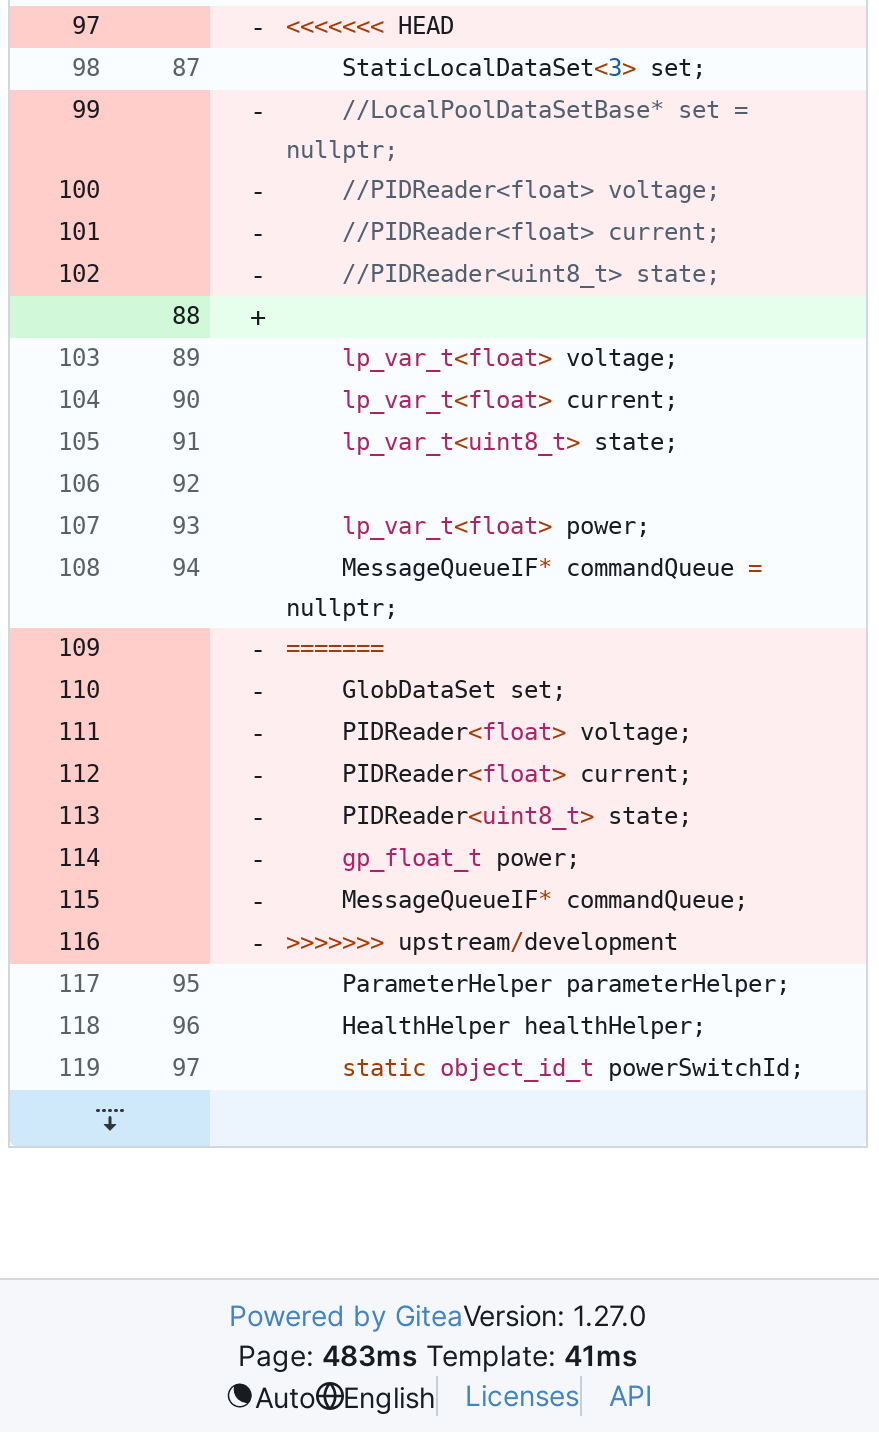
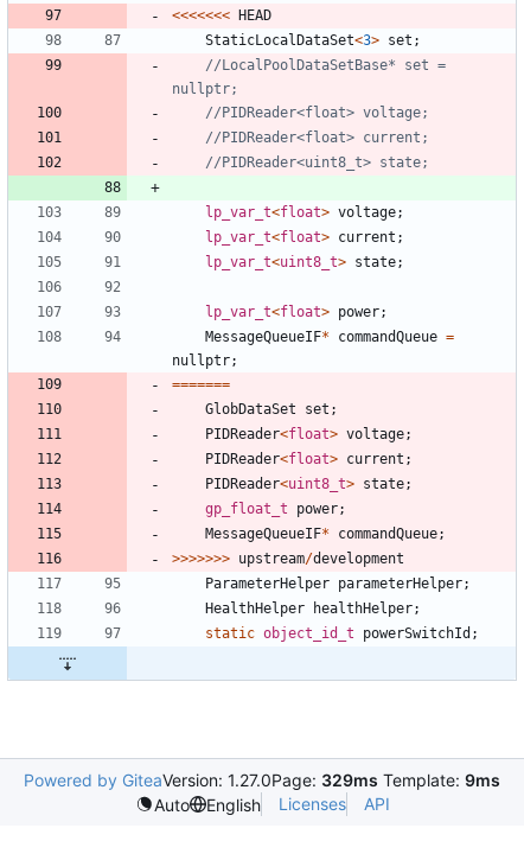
[229,1298,647,1372] Powered by GiteaVersion: 1.27.0 | Page: 483ms Template: 41ms -> [24,770,500,790] Powered by GiteaVersion: 1.27.0Page: 329ms Template: 9ms

